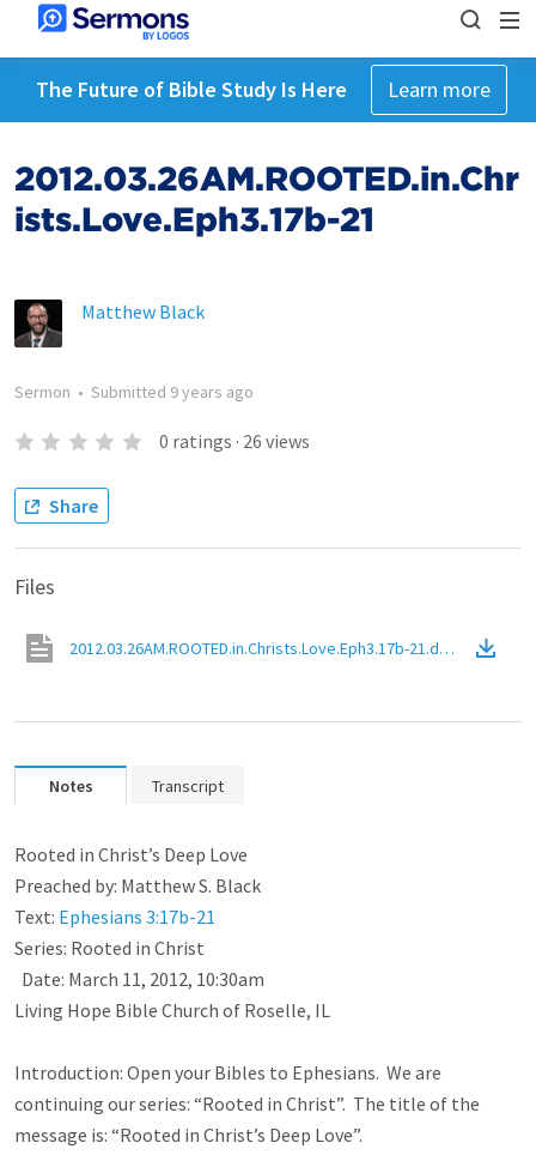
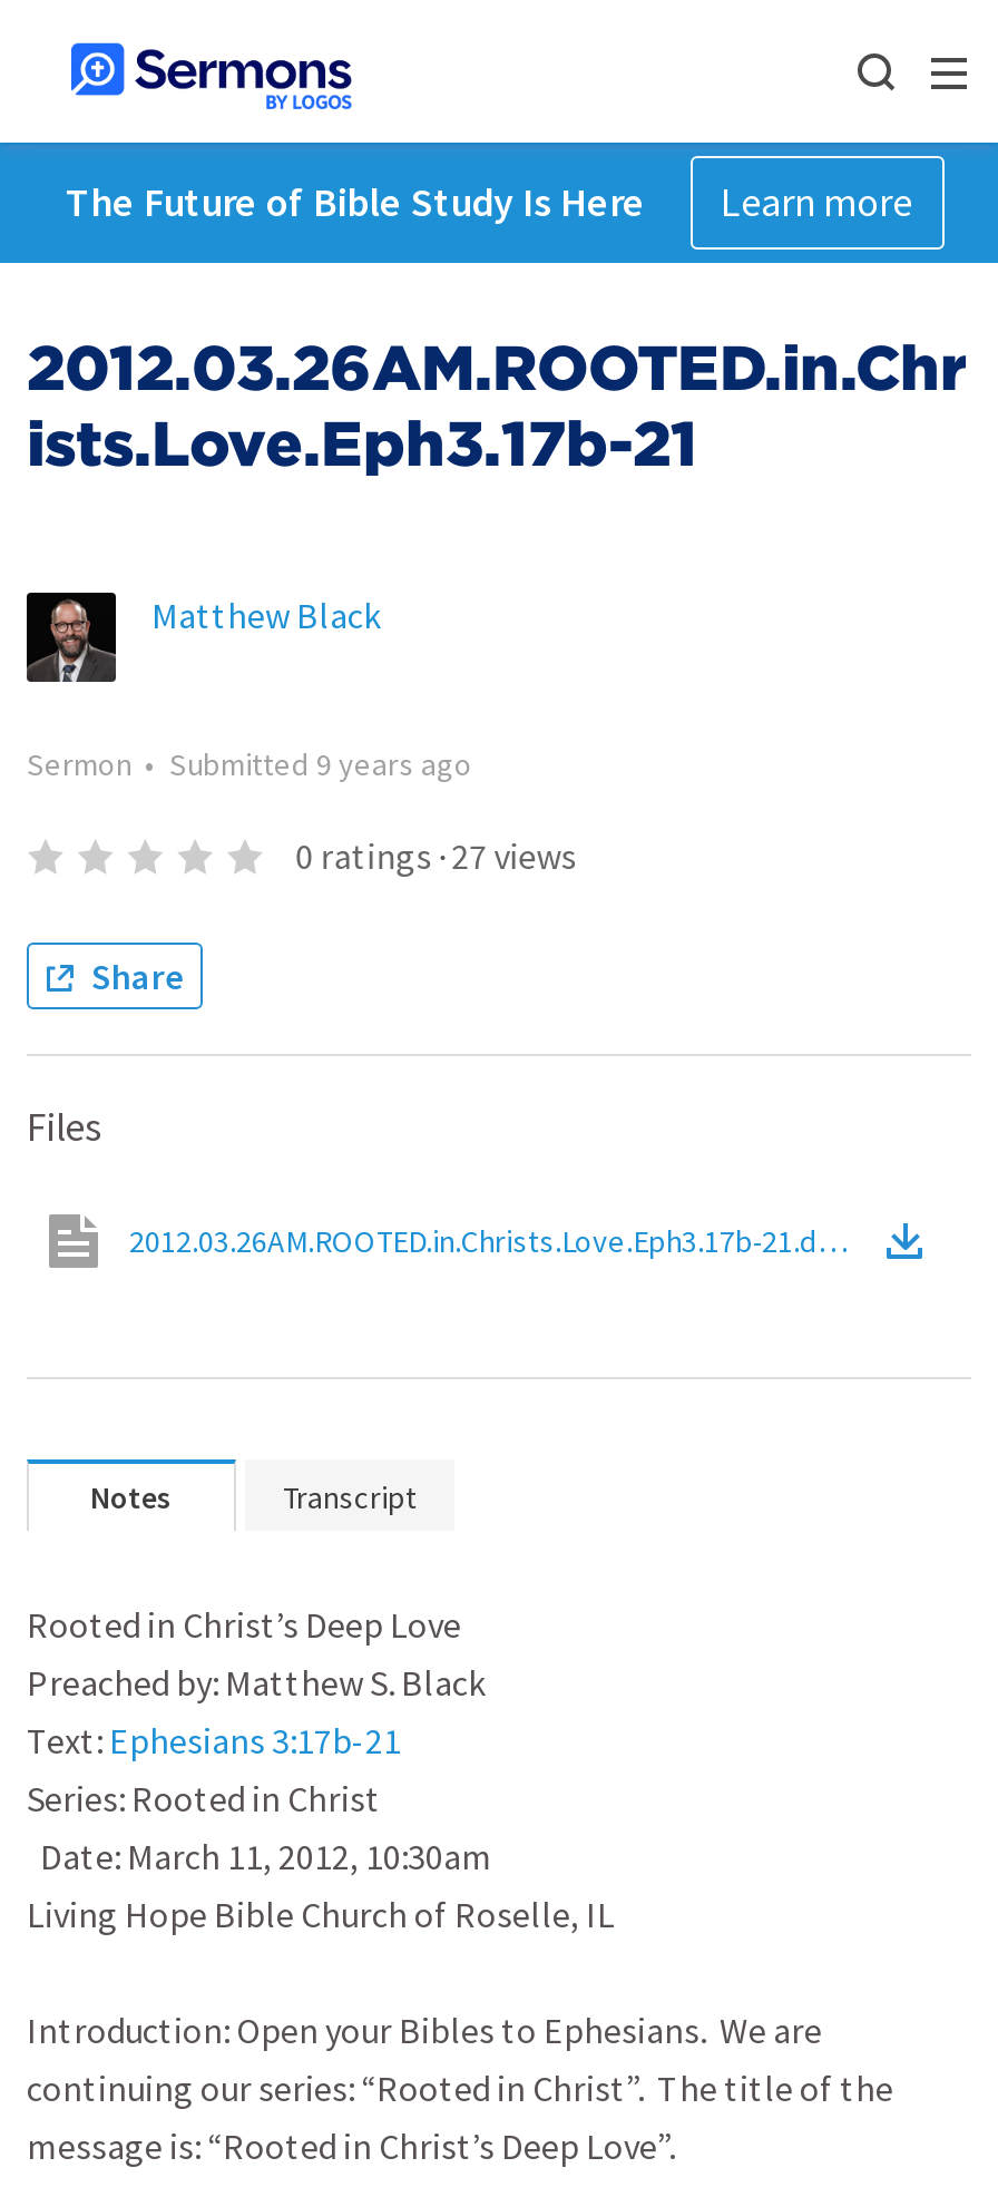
[159,429,310,453] 0 ratings · 26 views -> [296,833,576,878] 0 ratings · 27 views

